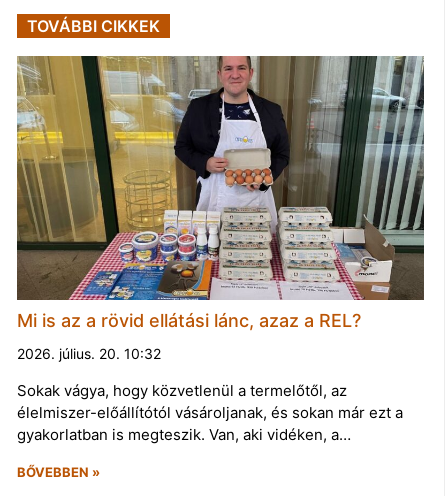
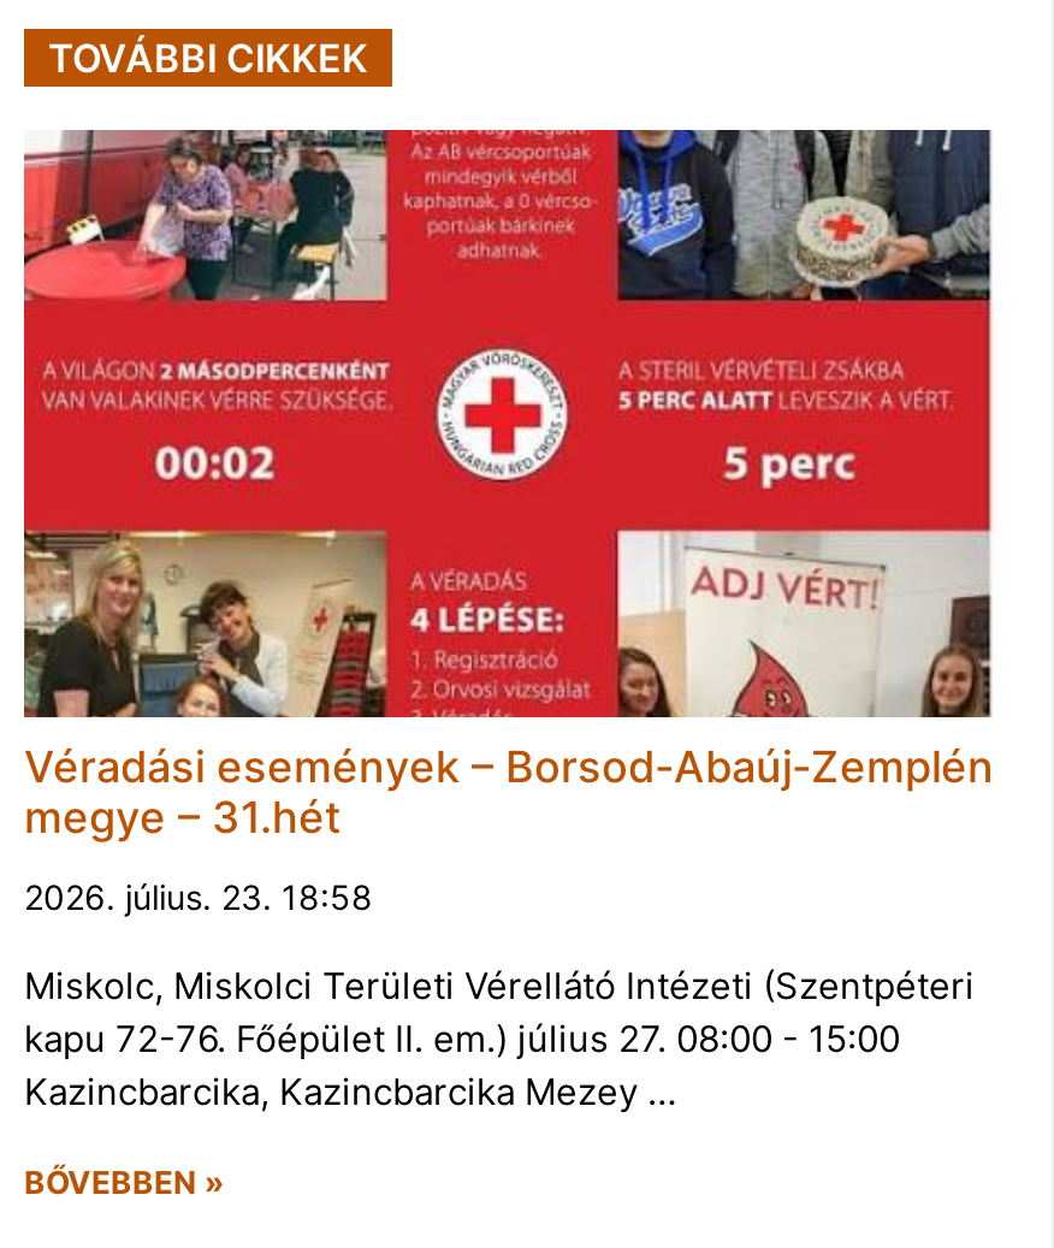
[16,55,425,331] [image] | Mi is az a rövid ellátási lánc, azaz a REL? -> [22,128,1003,843] [image] | Véradási események – Borsod-Abaúj-Zemplén | megye – 31.hét
[17,345,161,362] 2026. július. 20. 10:32 -> [24,877,373,918] 2026. július. 23. 18:58
[17,381,403,444] Sokak vágya, hogy közvetlenül a termelőtől, az | élelmiszer-előállítótól vásároljanak, és sokan már ezt a | gyakorlatban is megteszik. Van, aki vidéken, a… -> [24,964,975,1115] Miskolc, Miskolci Területi Vérellátó Intézeti (Szentpéteri | kapu 72-76. Főépület II. em.) július 27. 08:00 - 15:00 | Kazincbarcika, Kazincbarcika Mezey …

